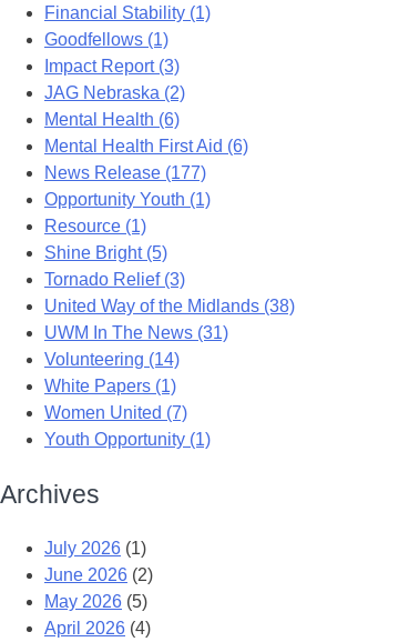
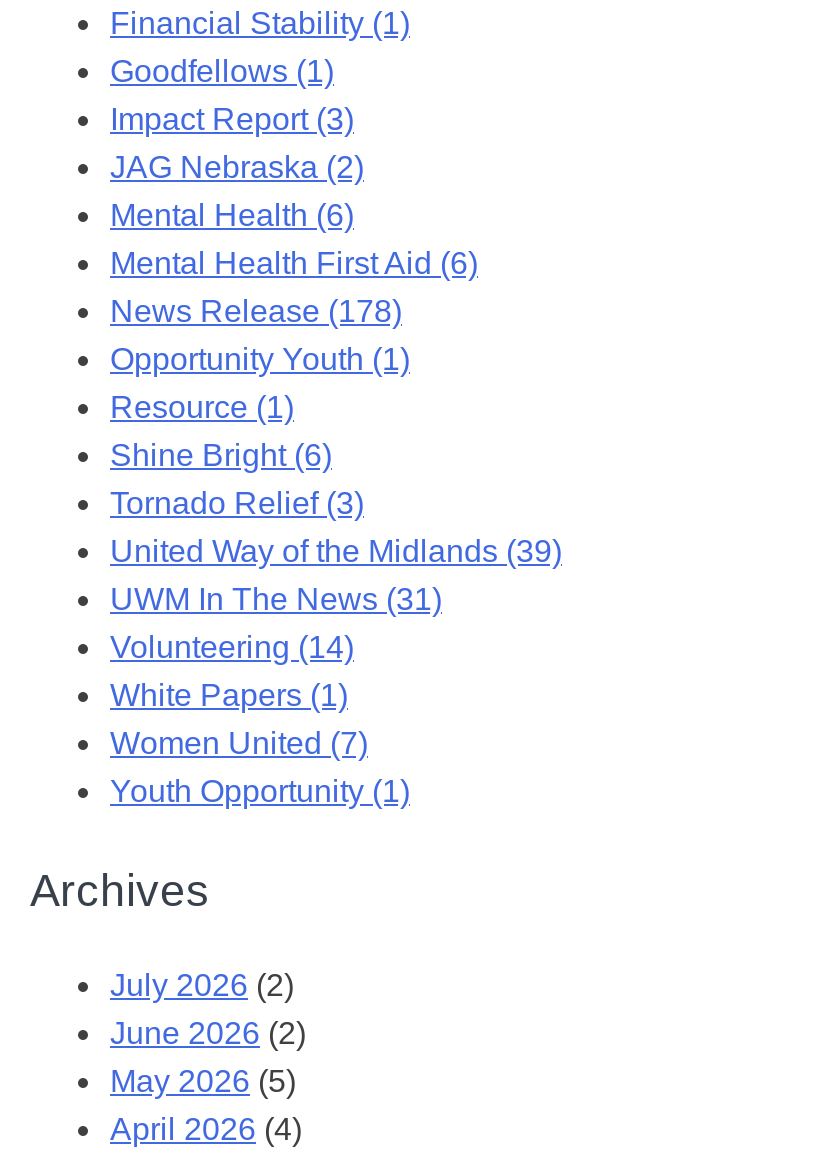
[44,163,206,182] News Release (177) -> [110,294,402,328] News Release (178)
[44,243,167,262] Shine Bright (5) -> [110,438,332,472] Shine Bright (6)
[44,297,295,316] United Way of the Midlands (38) -> [110,534,562,568] United Way of the Midlands (39)
[44,538,146,557] July 2026 (1) -> [110,969,294,1003] July 2026 (2)

